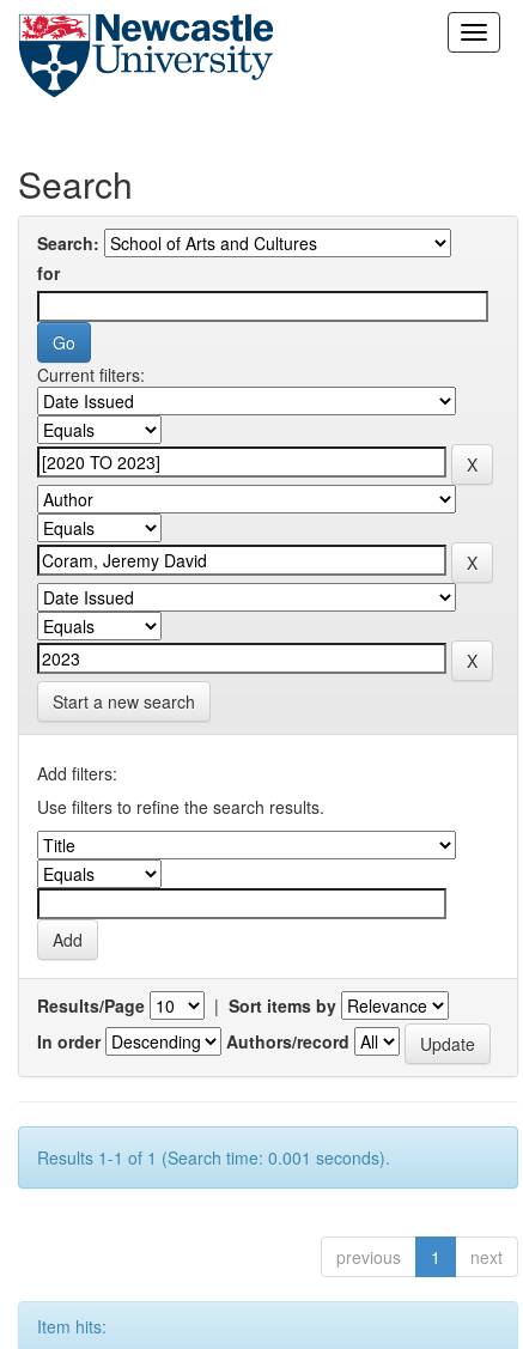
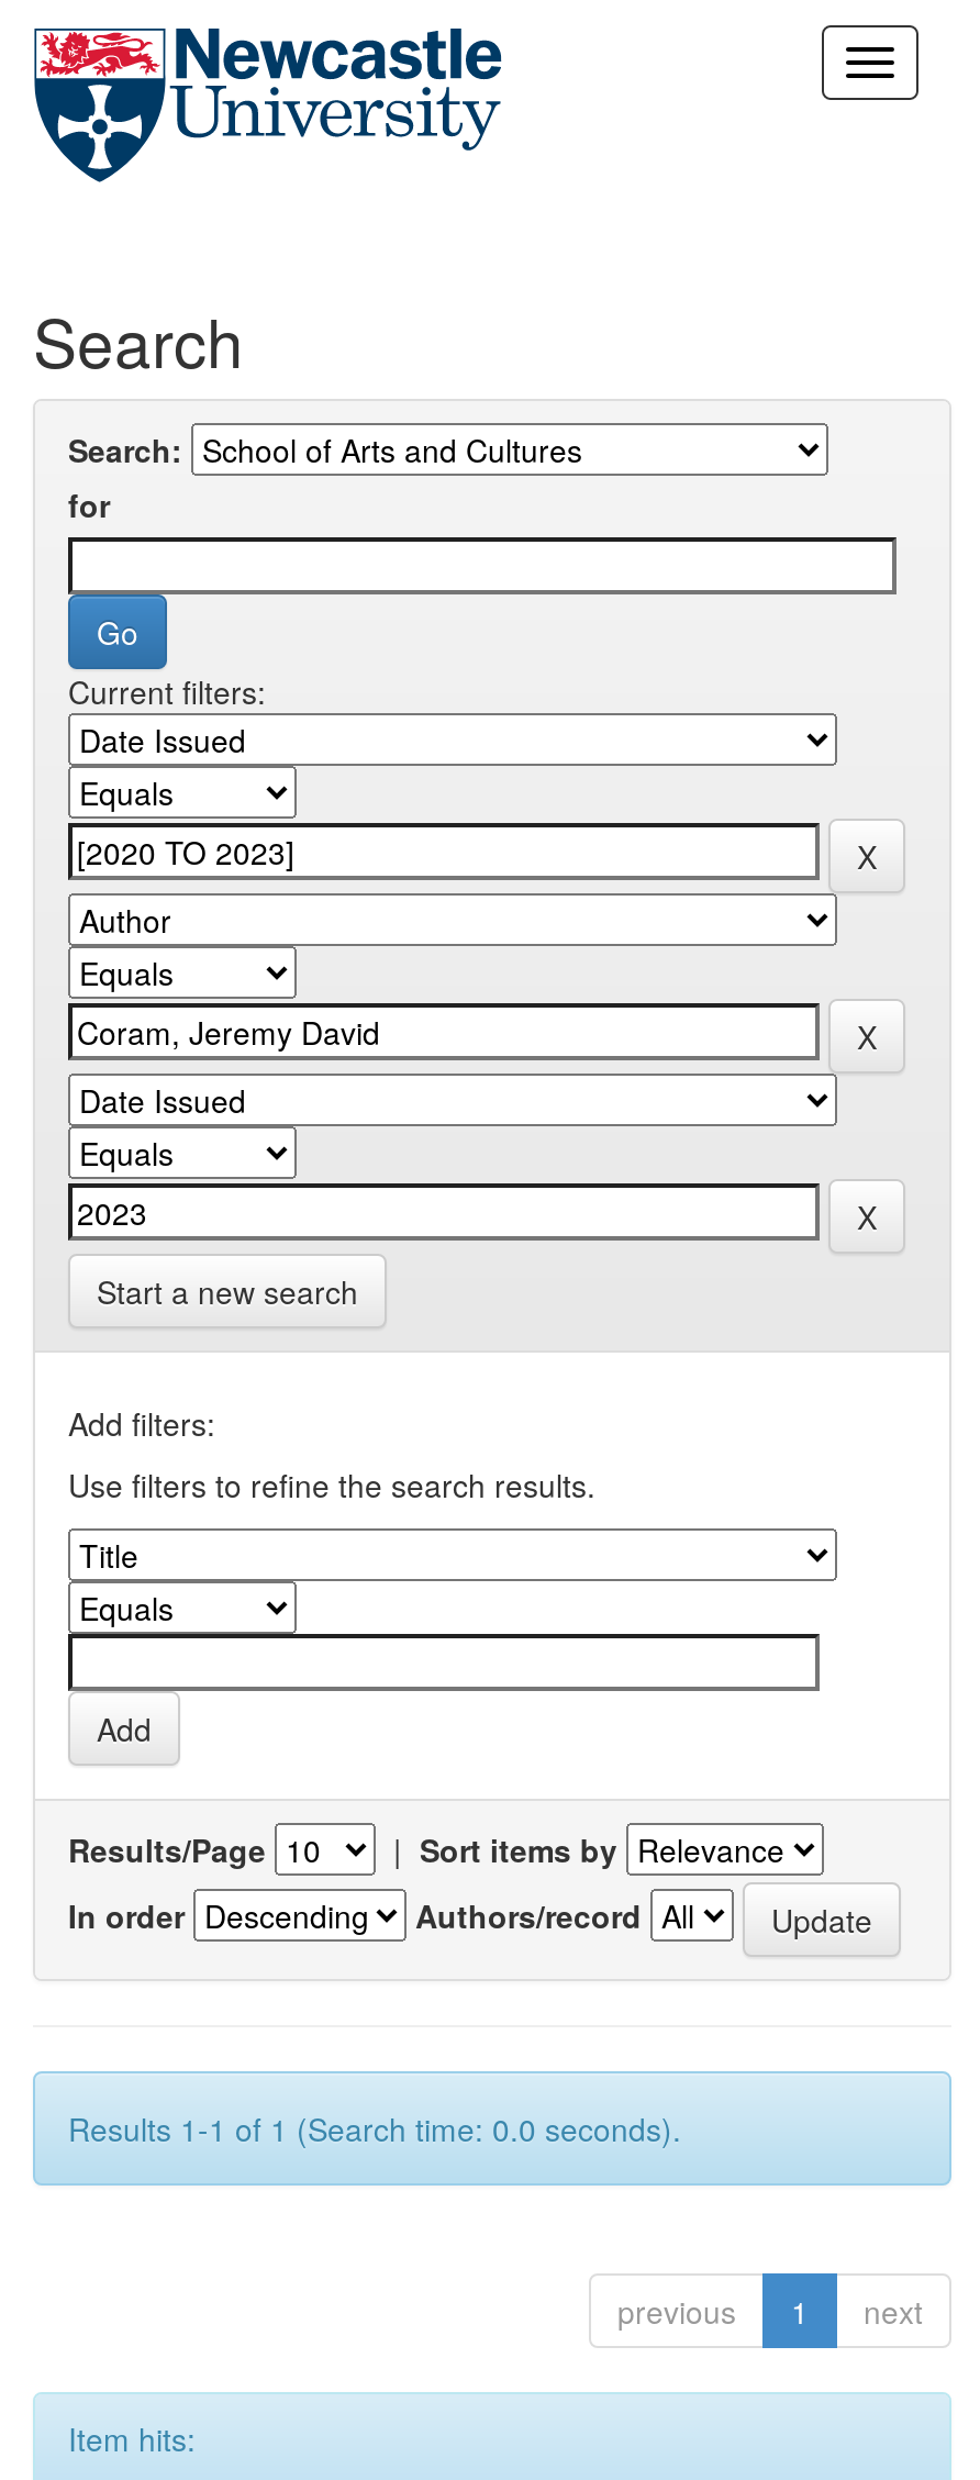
[37,1146,390,1169] Results 1-1 of 1 (Search time: 0.001 seconds). -> [68,2106,681,2150] Results 1-1 of 1 (Search time: 0.0 seconds).

